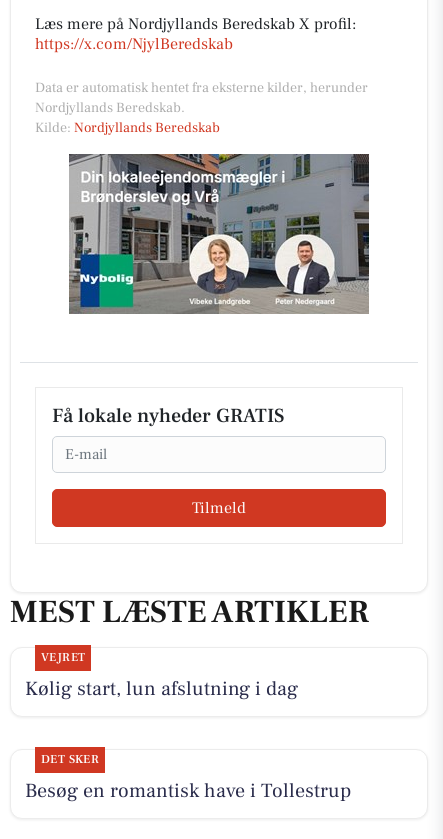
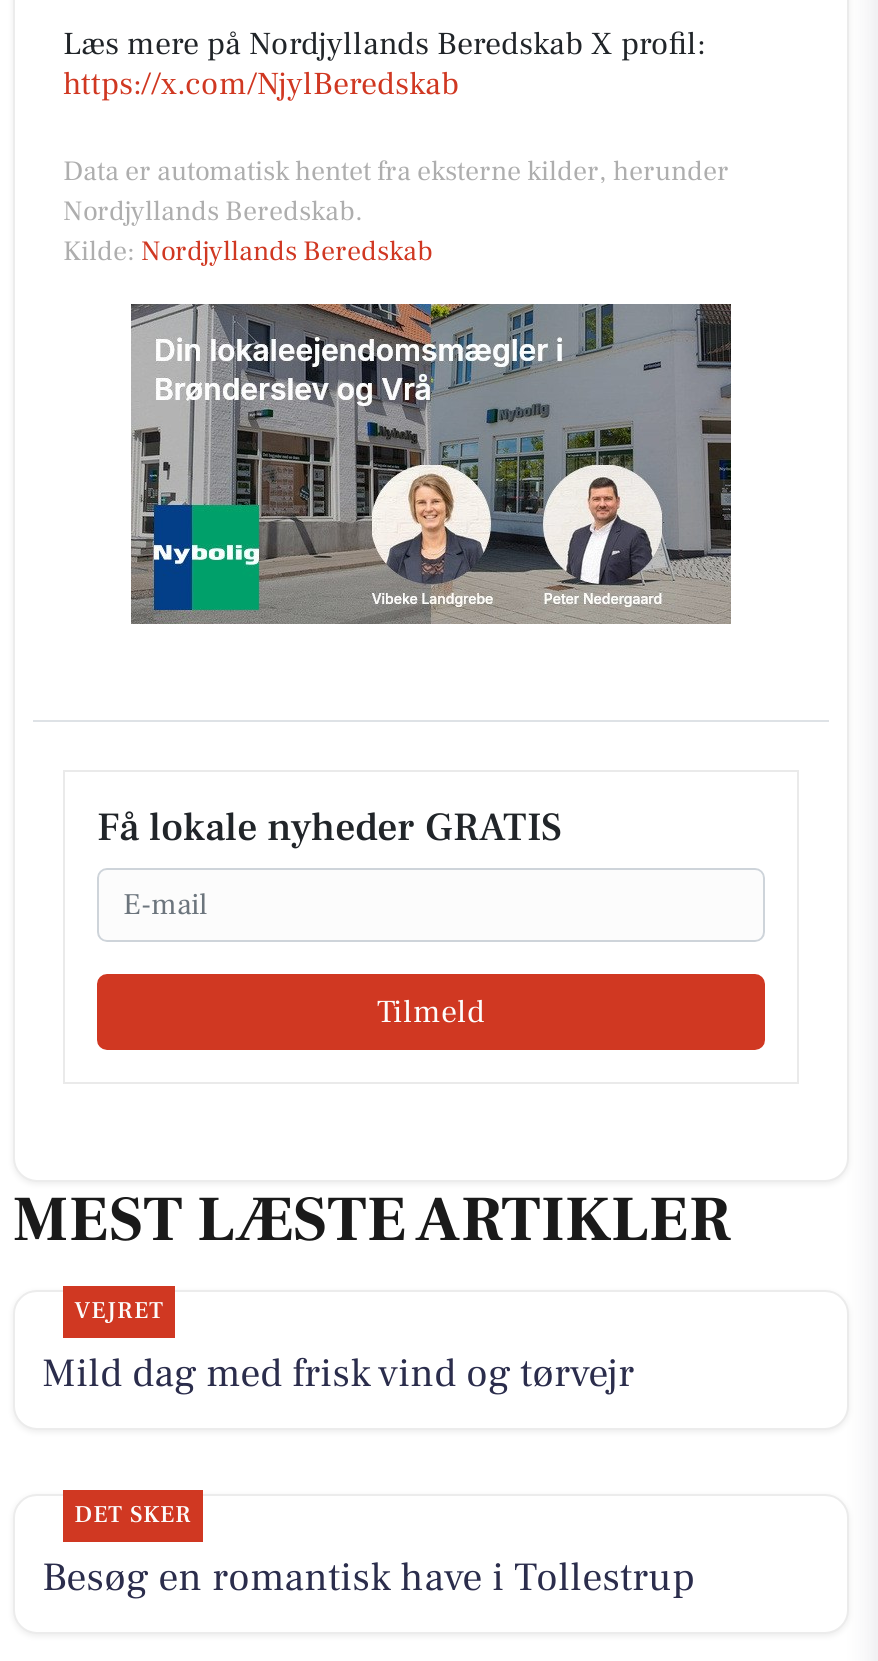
[25,676,298,702] Kølig start, lun afslutning i dag -> [42,1348,634,1400] Mild dag med frisk vind og tørvejr

